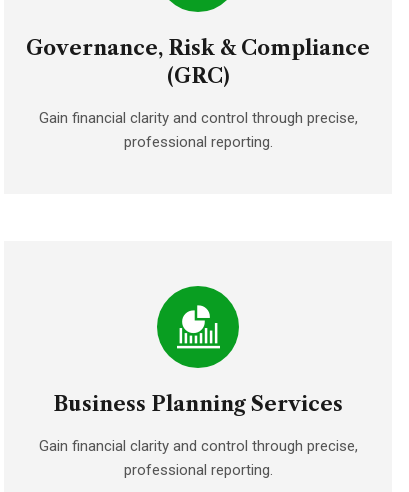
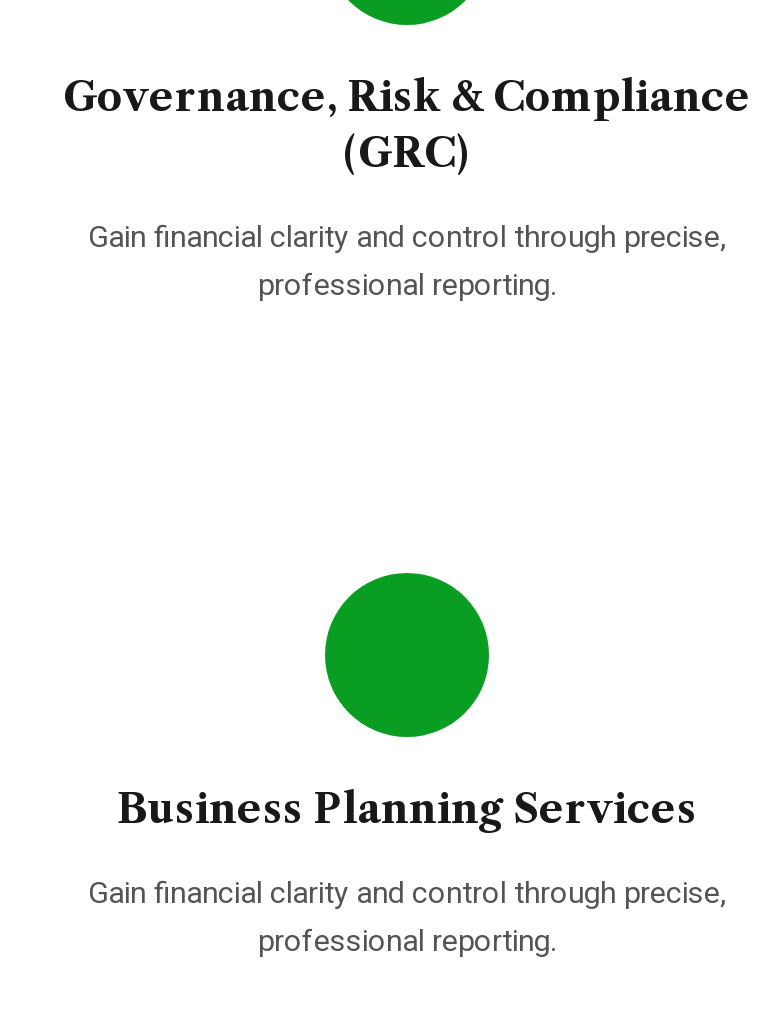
[176,298,228,350] [image] -> none

